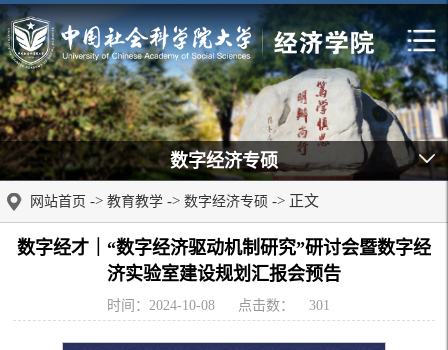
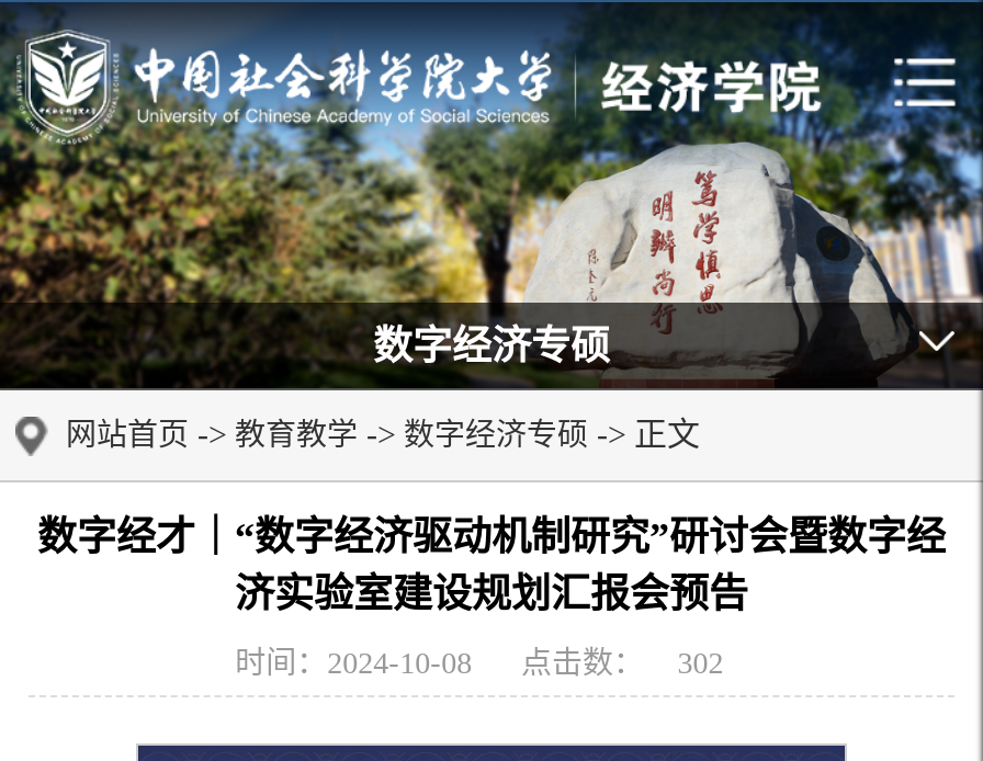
[107,298,330,313] 时间：2024-10-08 点击数： 301 -> [235,648,723,681] 时间：2024-10-08 点击数： 302

